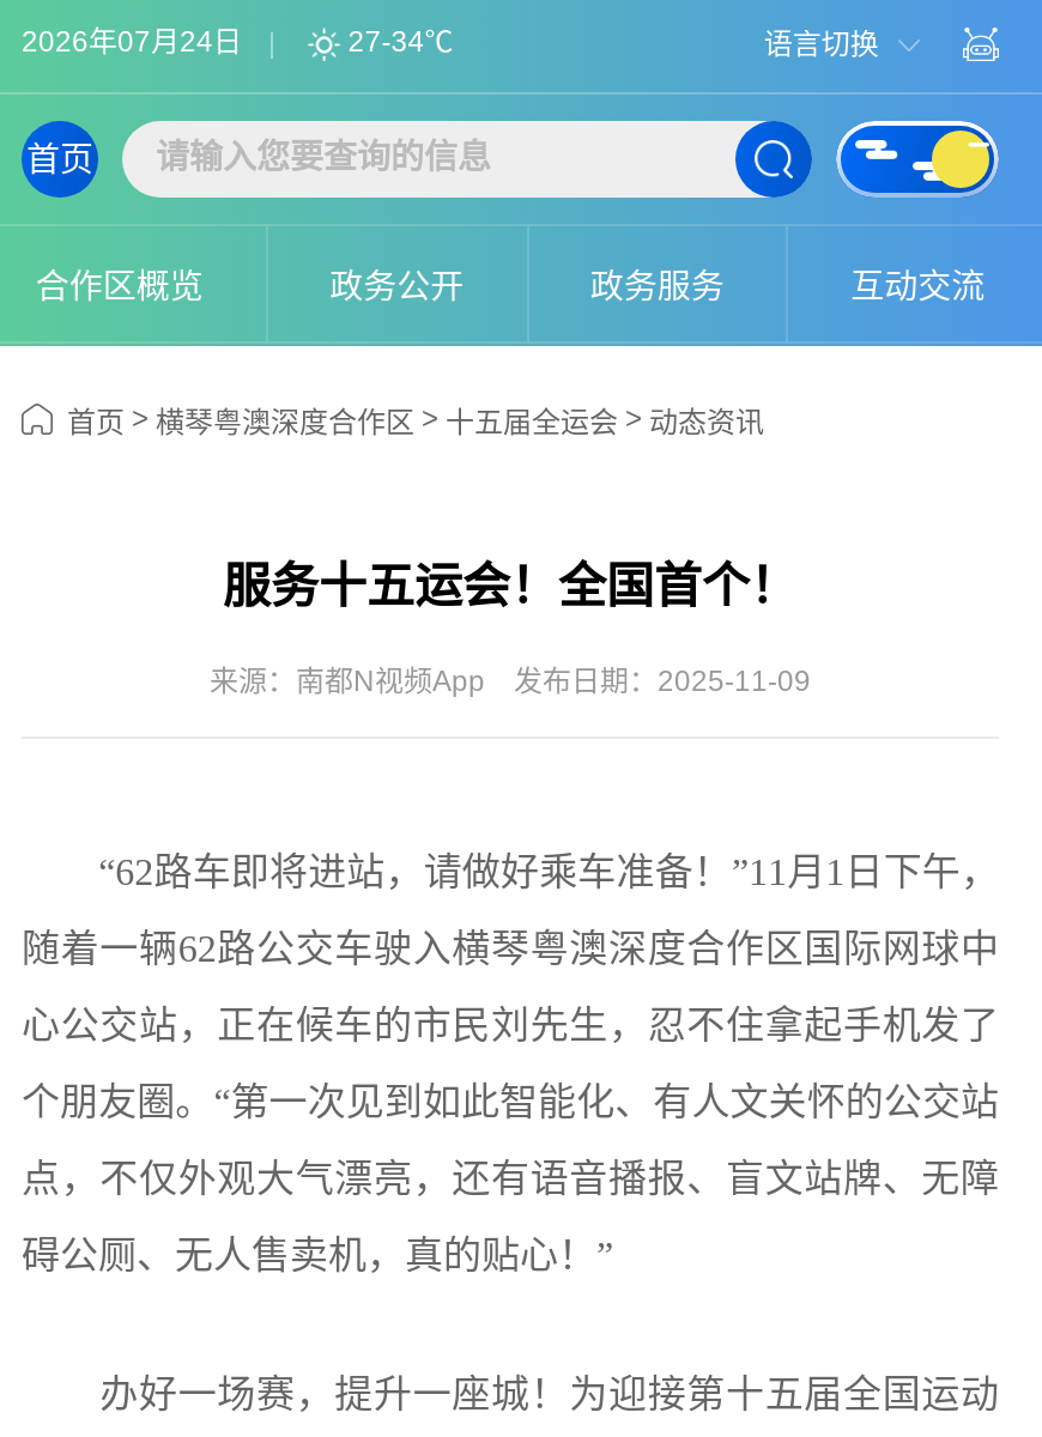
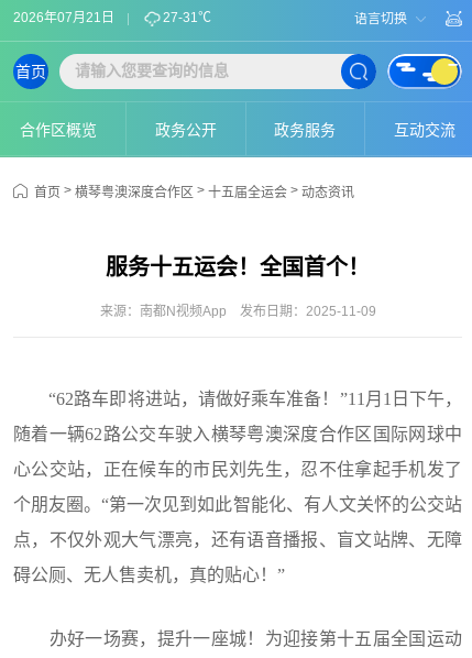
[22,26,242,60] 2026年07月24日 -> [13,10,114,26] 2026年07月21日
[348,26,453,60] 27-34℃ -> [163,10,211,26] 27-31℃

